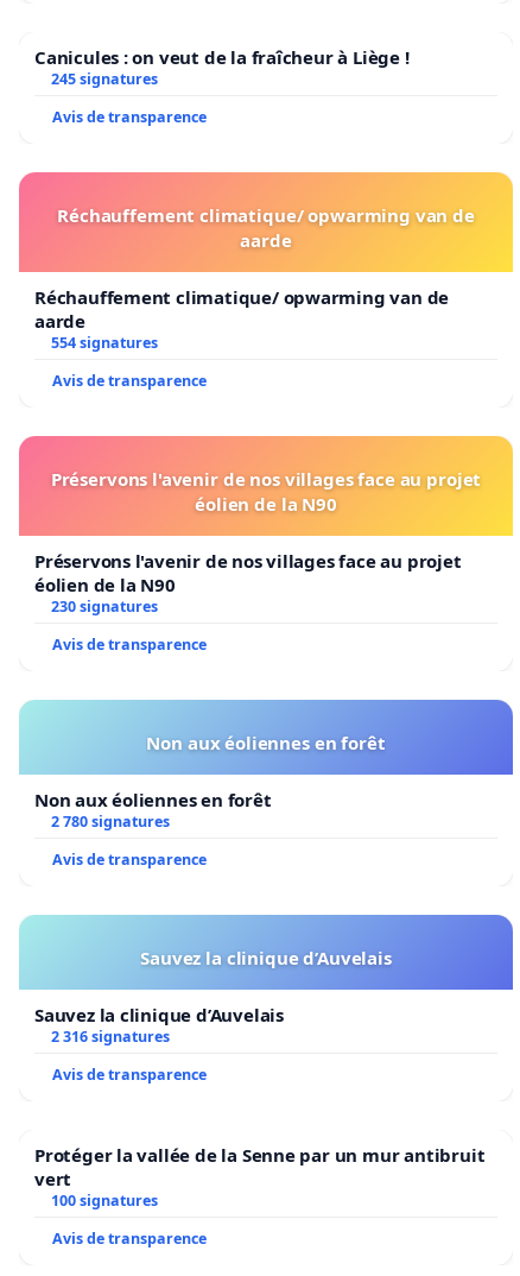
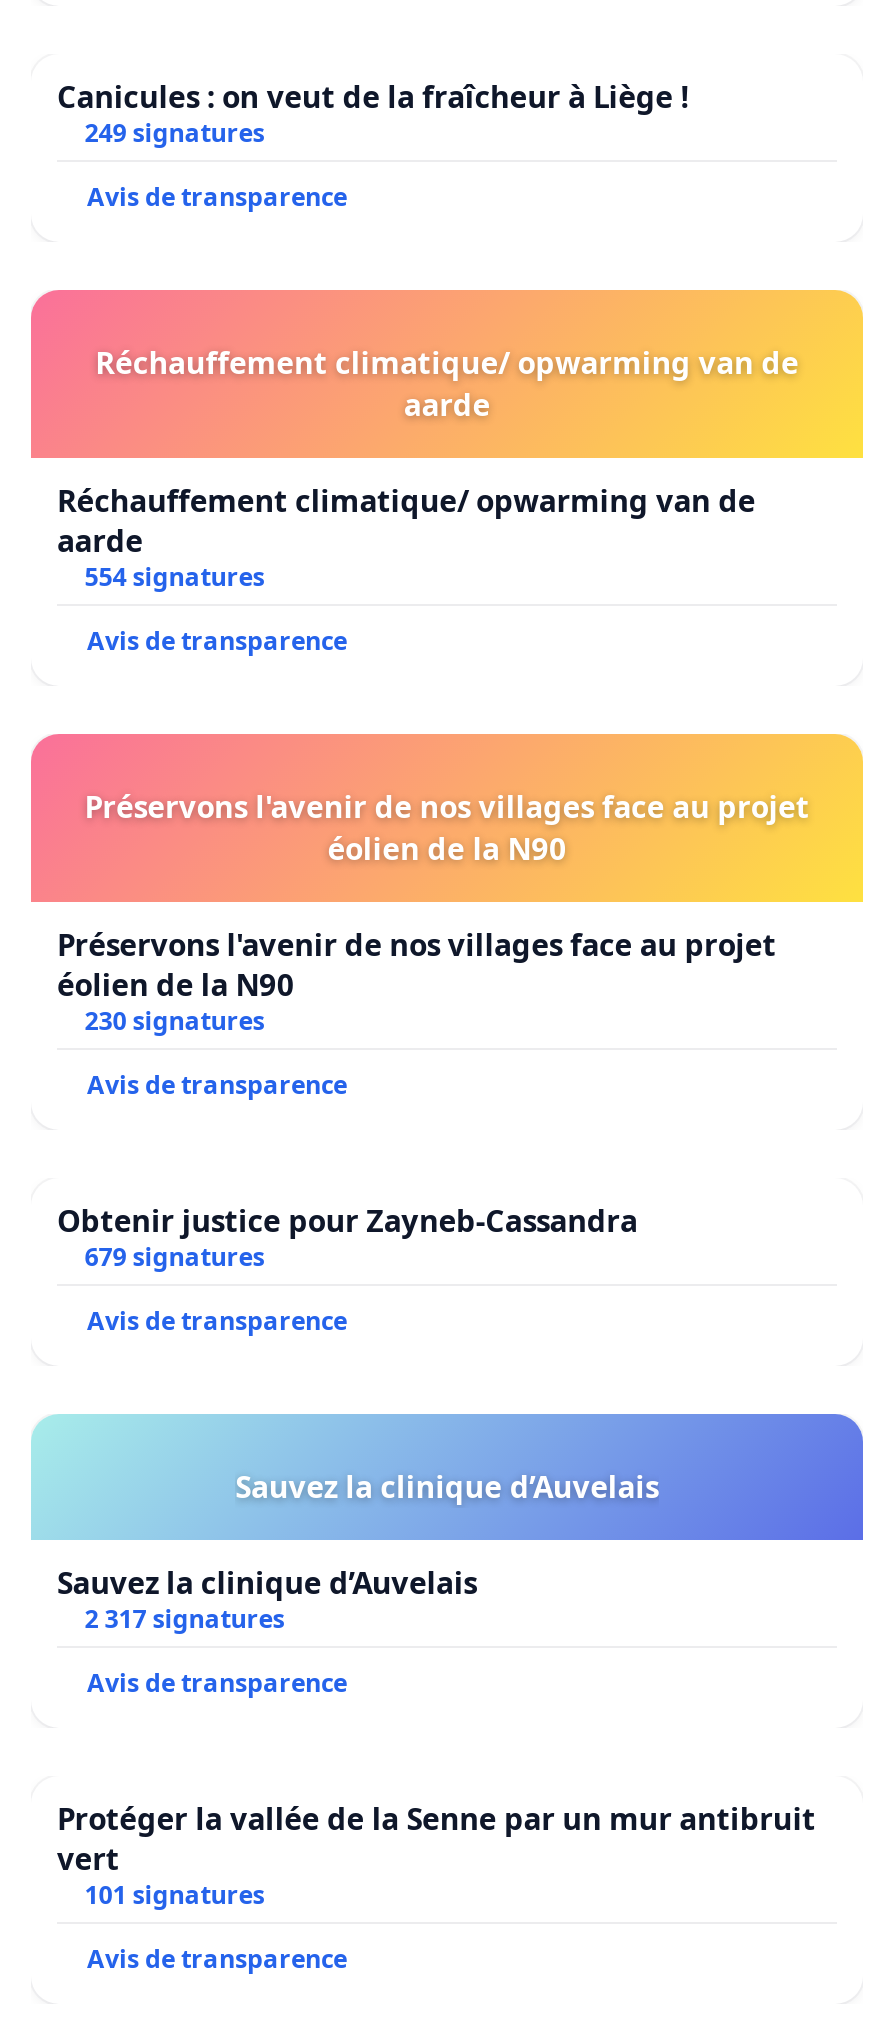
[51,69,158,89] 245 signatures -> [85,115,265,149] 249 signatures
[34,730,385,831] Non aux éoliennes en forêt | Non aux éoliennes en forêt | 2 780 signatures -> [57,1199,637,1273] Obtenir justice pour Zayneb-Cassandra | 679 signatures
[51,1026,170,1046] 2 316 signatures -> [85,1601,285,1635] 2 317 signatures
[51,1190,158,1210] 100 signatures -> [85,1877,265,1911] 101 signatures

